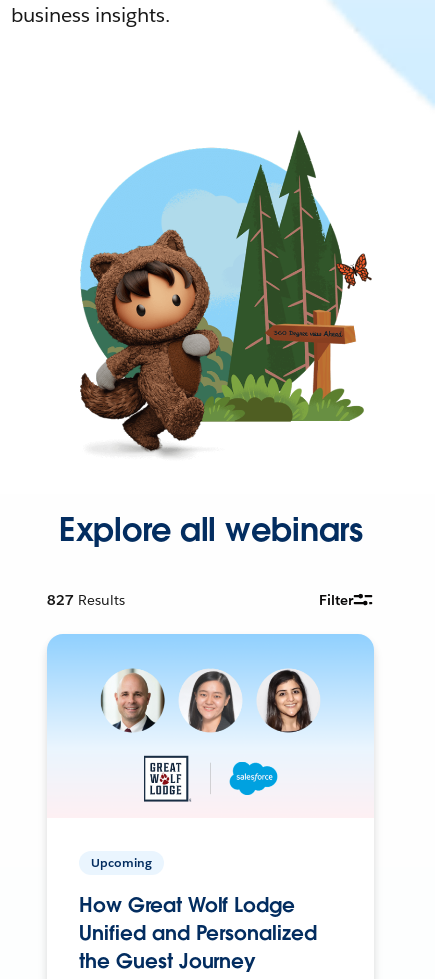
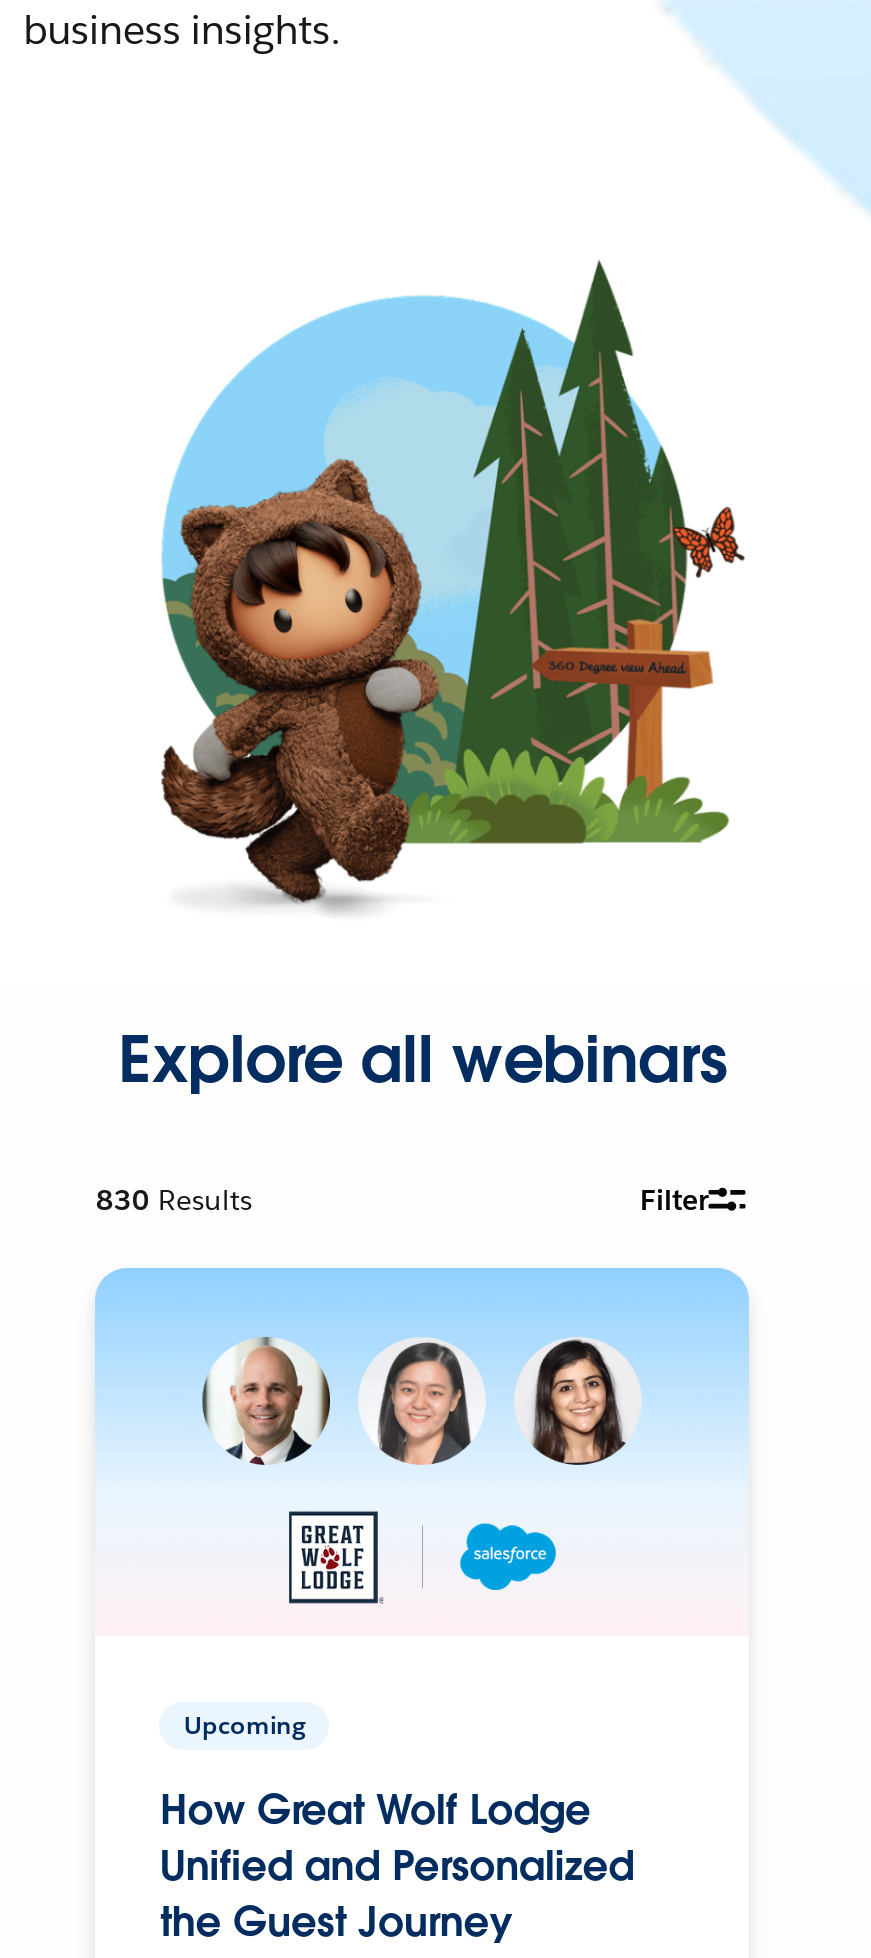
[47,591,125,609] 827 Results -> [96,1182,252,1218] 830 Results

